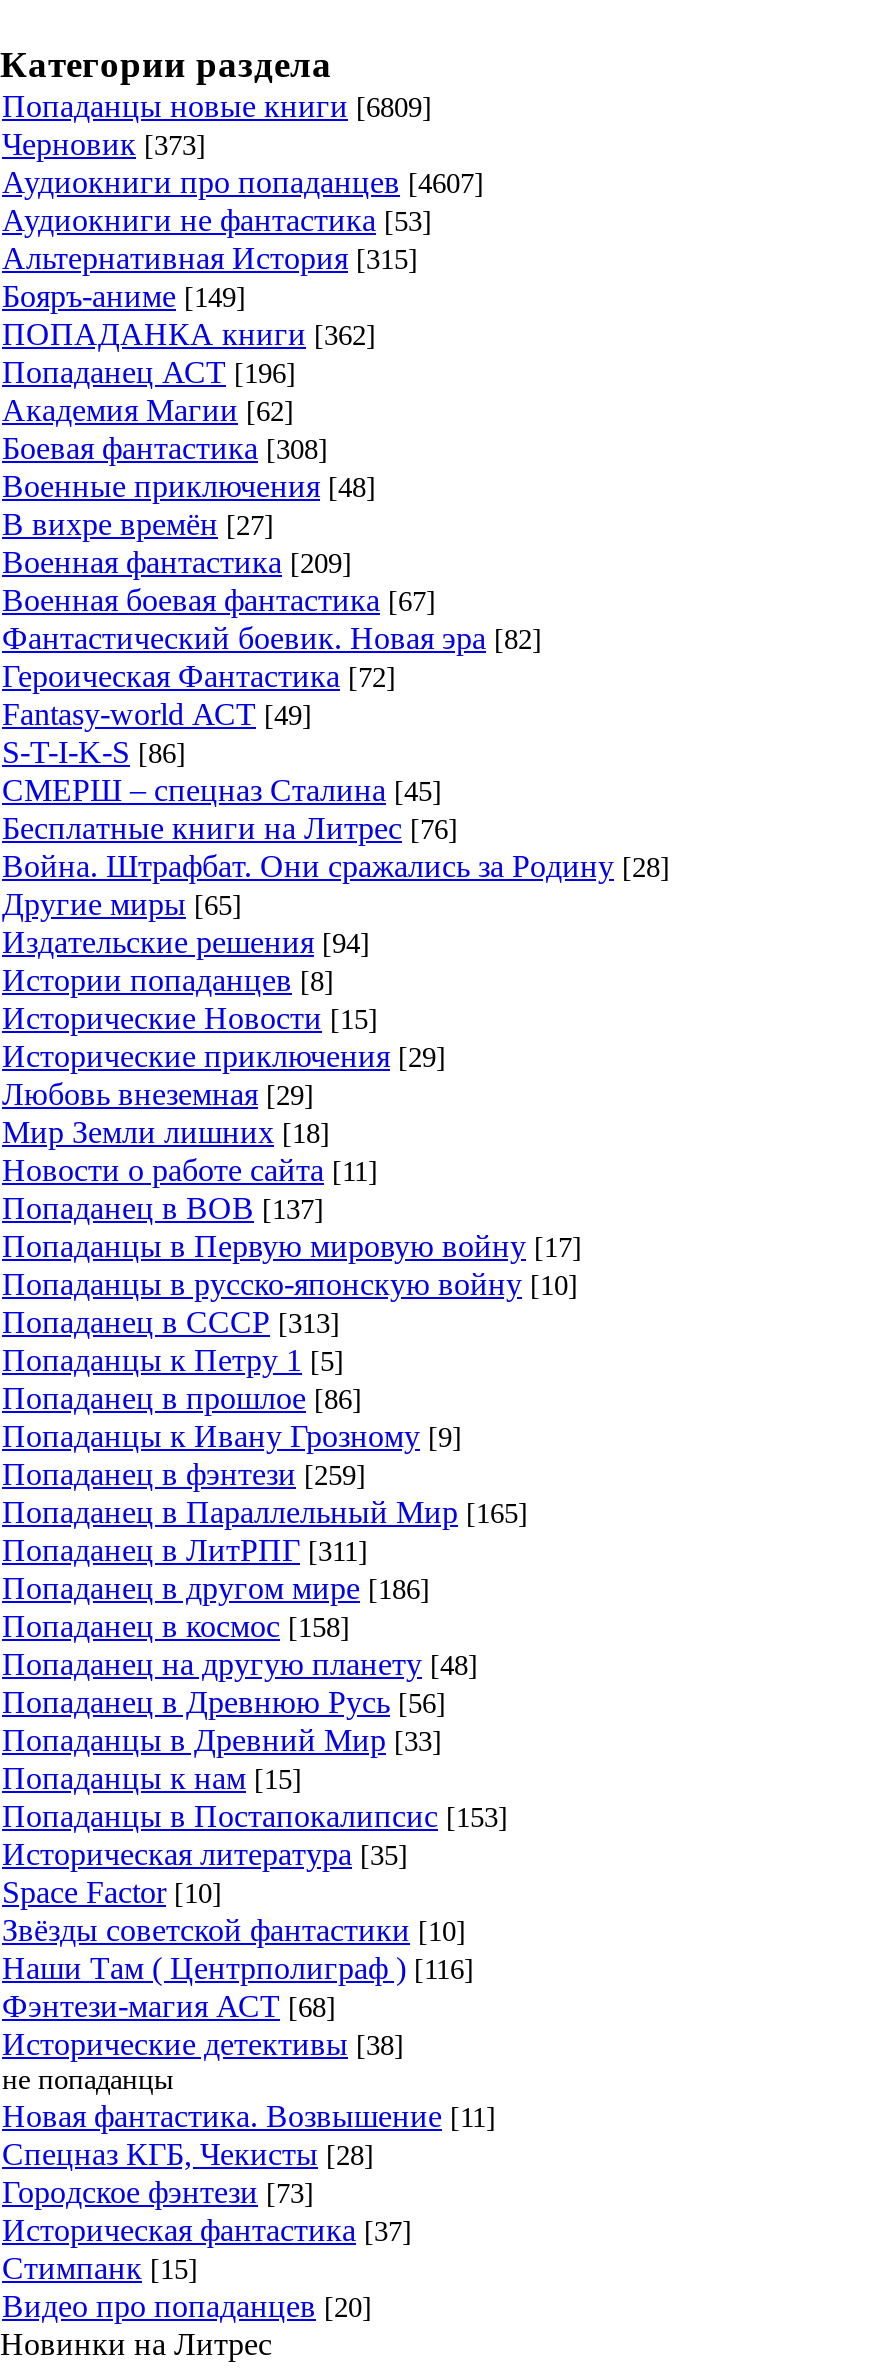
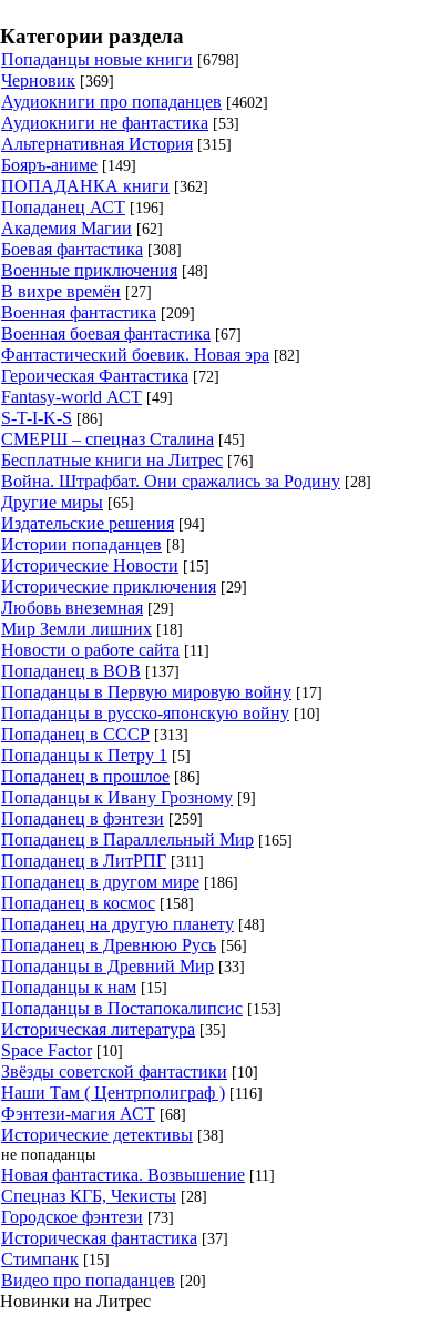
[2,90,432,124] Попаданцы новые книги [6809] -> [1,50,239,69] Попаданцы новые книги [6798]
[2,128,206,162] Черновик [373] -> [1,71,114,90] Черновик [369]
[2,166,484,200] Аудиокниги про попаданцев [4607] -> [1,92,268,111] Аудиокниги про попаданцев [4602]

